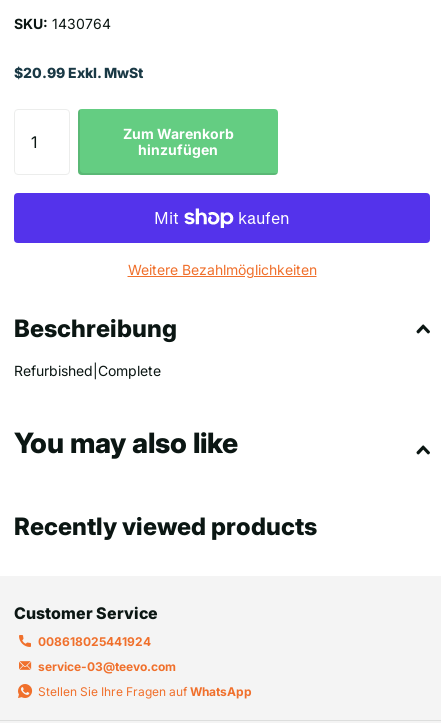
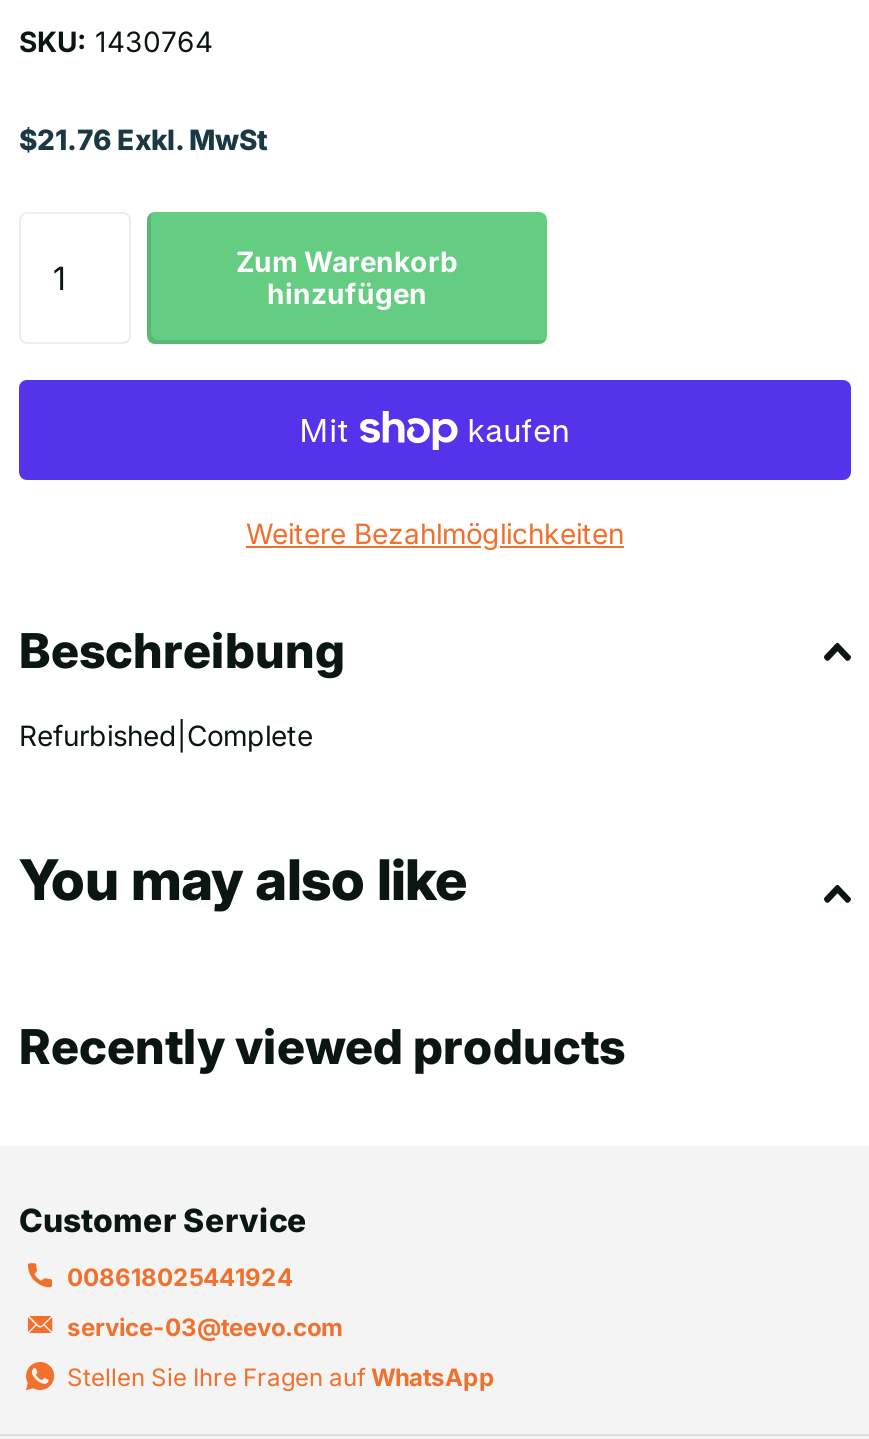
[14,64,143,81] $20.99 Exkl. MwSt -> [19,122,267,156] $21.76 Exkl. MwSt

